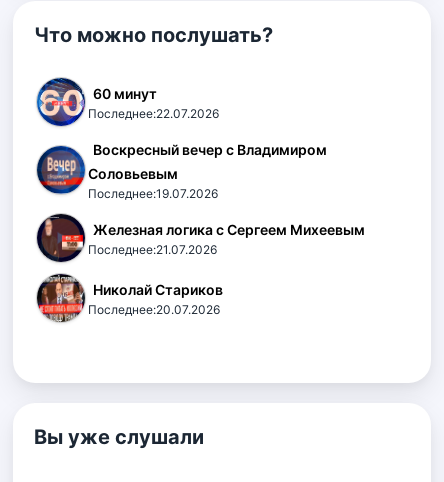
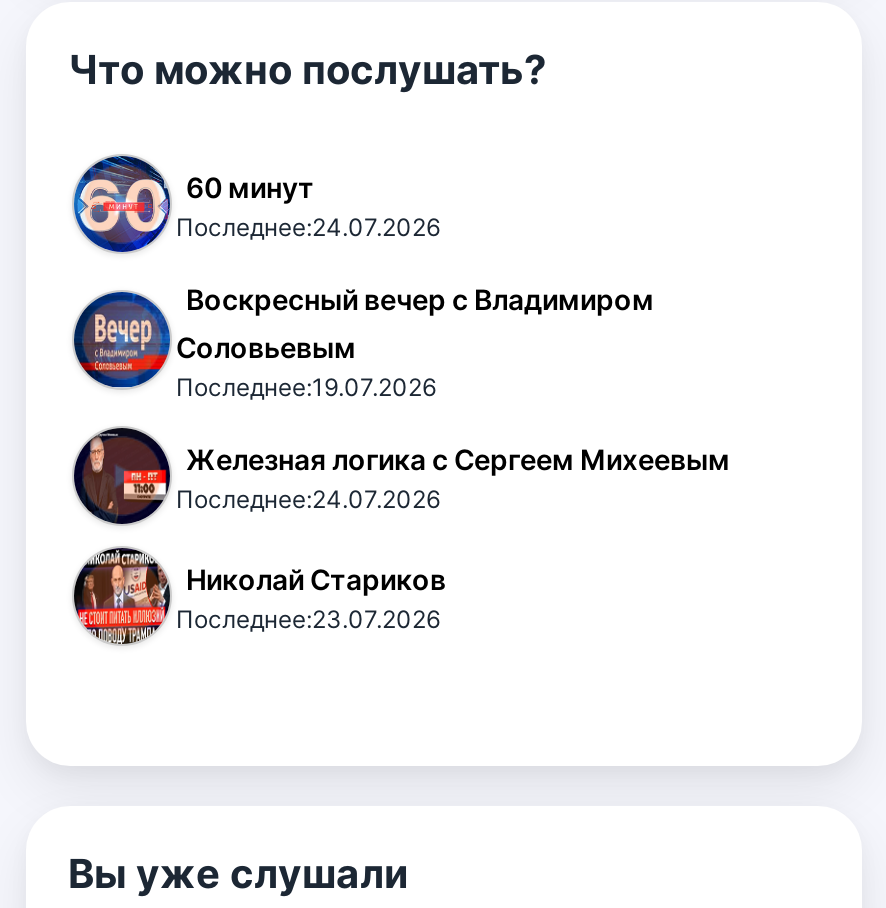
[88,106,219,121] Последнее:22.07.2026 -> [176,212,440,242] Последнее:24.07.2026
[88,242,217,257] Последнее:21.07.2026 -> [176,484,440,514] Последнее:24.07.2026
[88,302,220,317] Последнее:20.07.2026 -> [176,604,440,634] Последнее:23.07.2026

